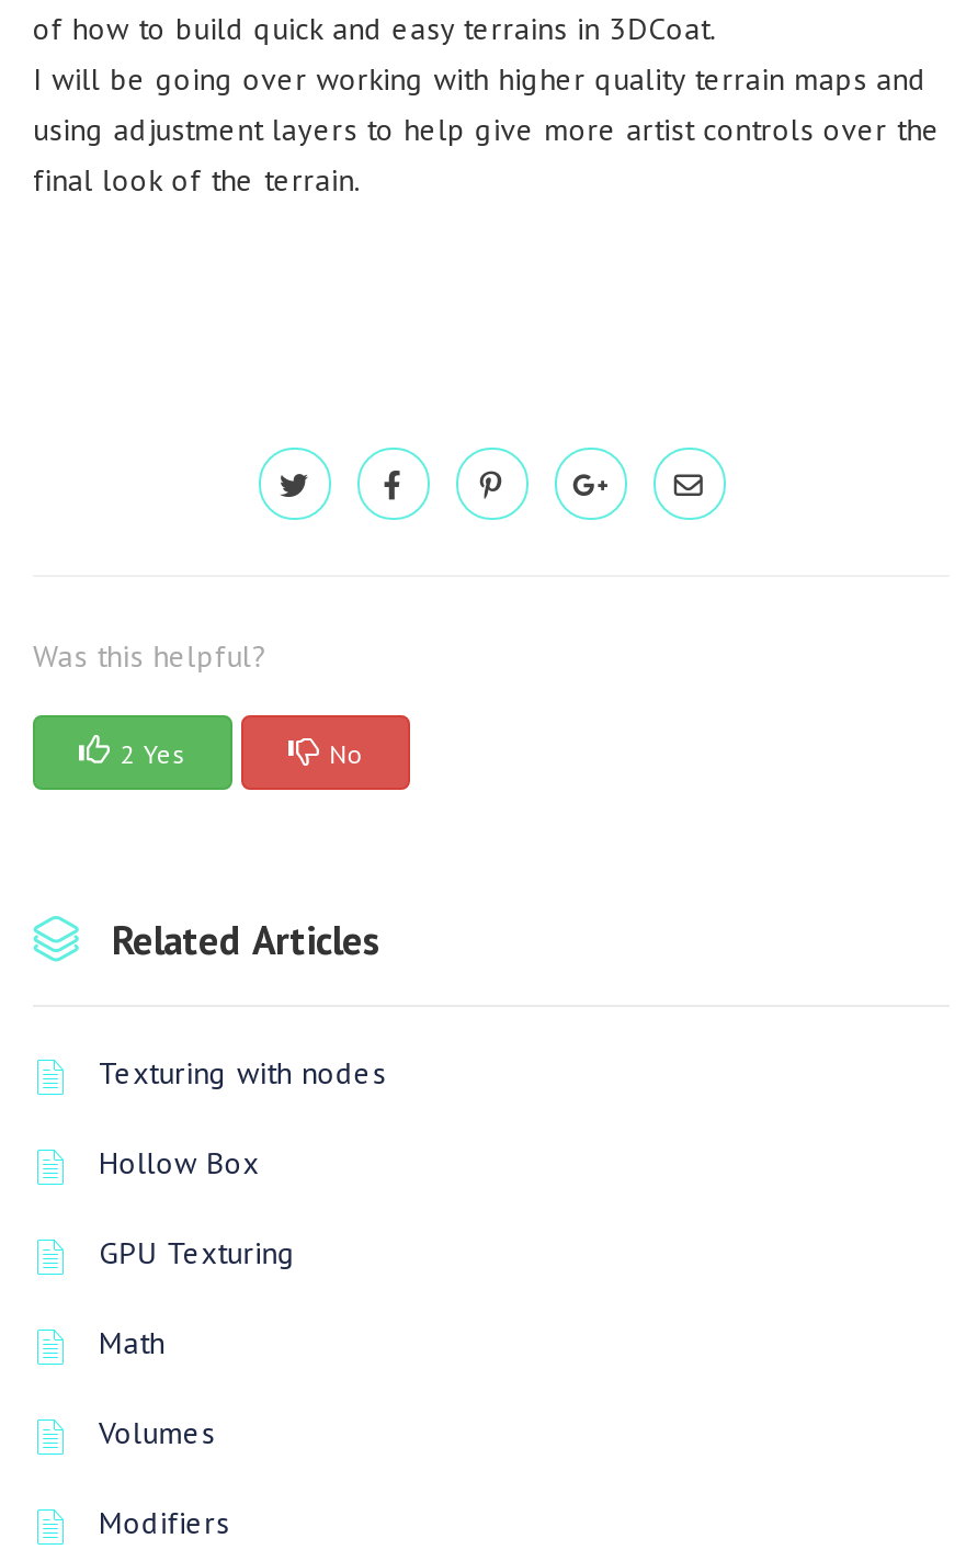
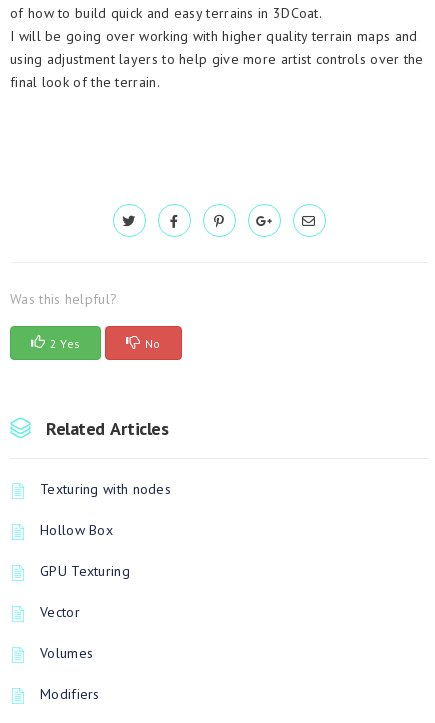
[99,1323,165,1363] Math -> [40,603,80,621] Vector

